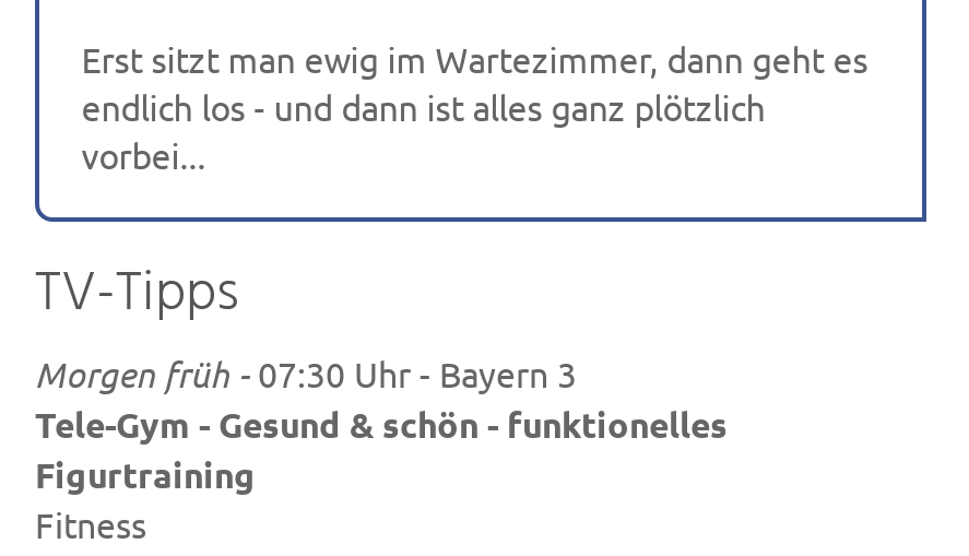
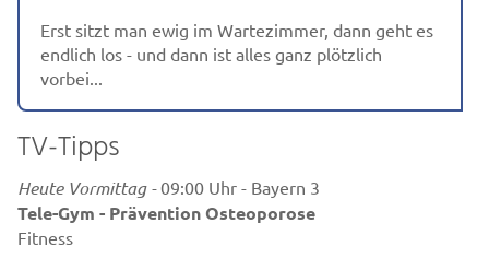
[35,350,728,497] Morgen früh - 07:30 Uhr - Bayern 3 | Tele-Gym - Gesund & schön - funktionelles | Figurtraining -> [17,176,320,224] Heute Vormittag - 09:00 Uhr - Bayern 3 | Tele-Gym - Prävention Osteoporose

